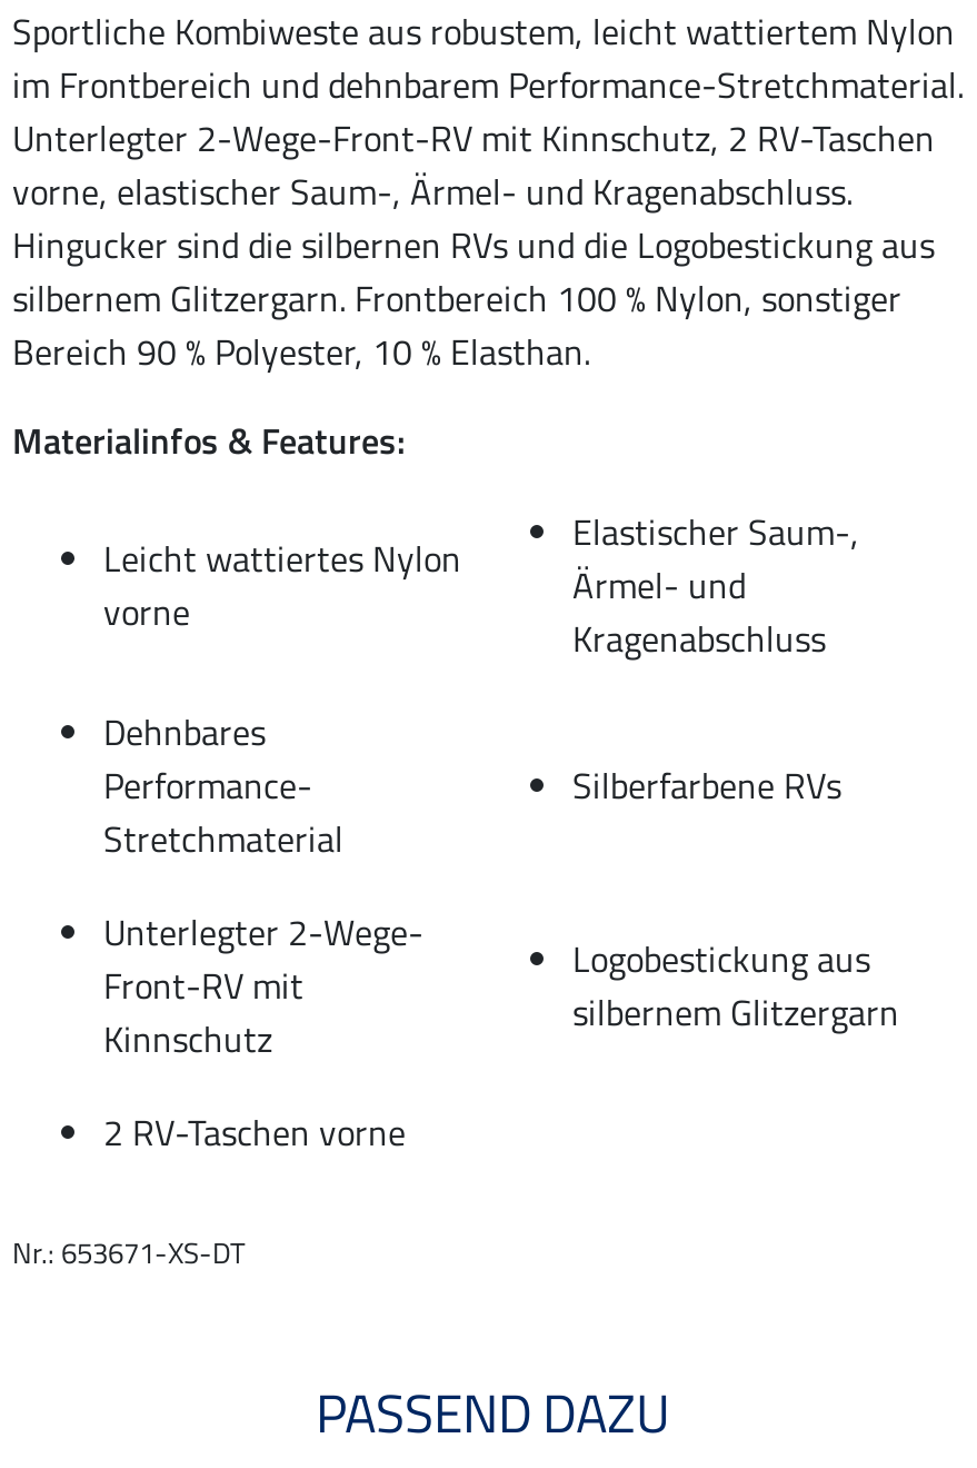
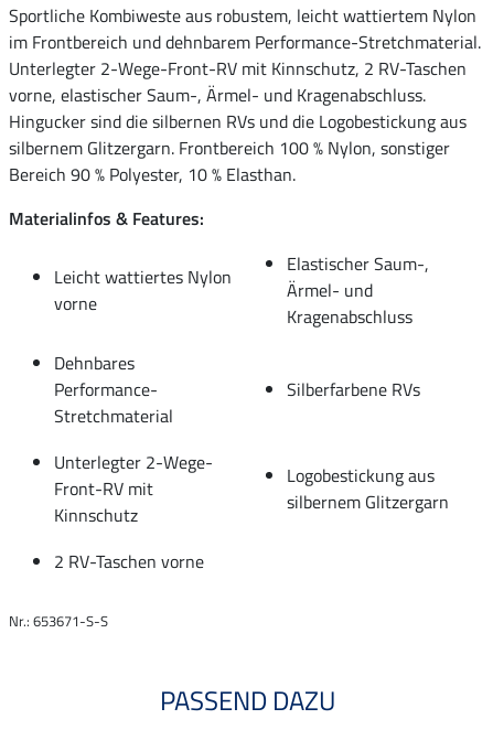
[12,1230,246,1274] Nr.: 653671-XS-DT -> [9,610,108,632] Nr.: 653671-S-S

